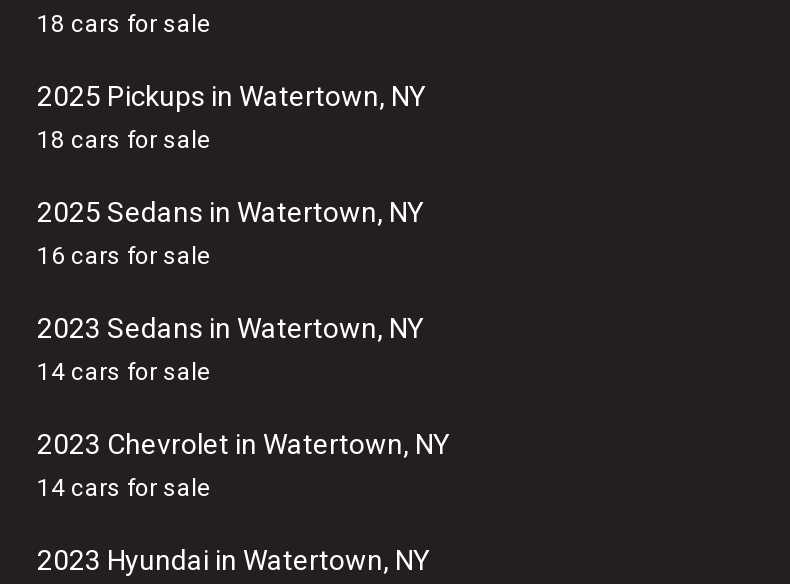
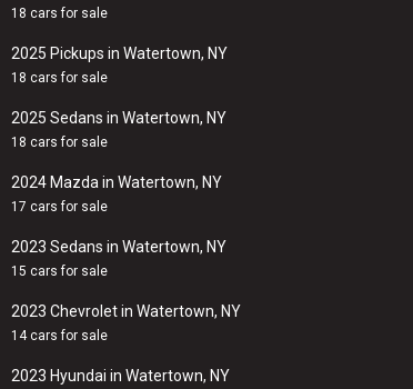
[37,242,211,270] 16 cars for sale -> [11,134,222,215] 18 cars for sale | 2024 Mazda in Watertown, NY | 17 cars for sale
[37,358,211,386] 14 cars for sale -> [11,263,108,279] 15 cars for sale

